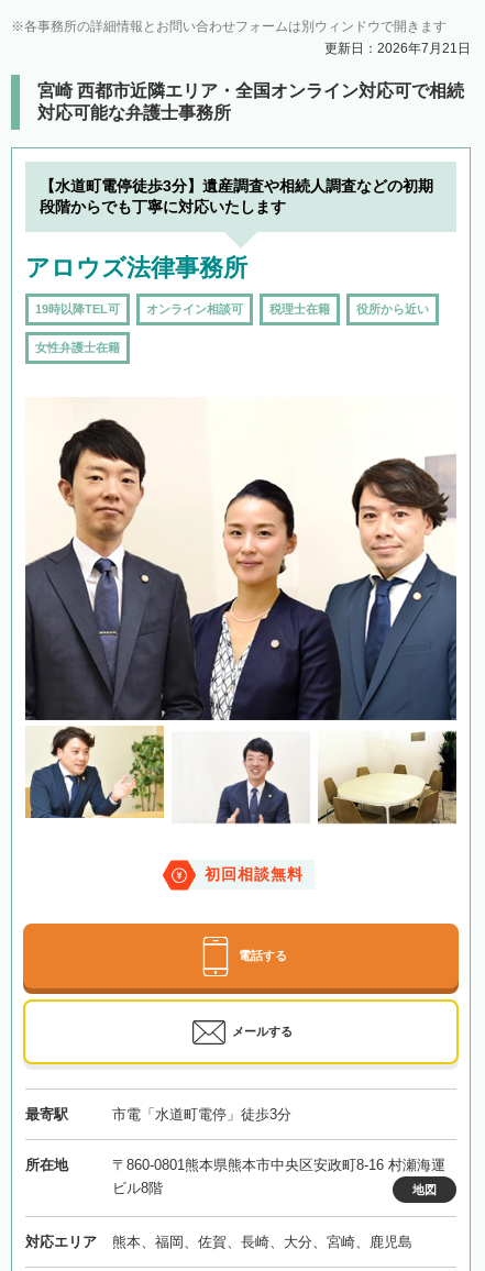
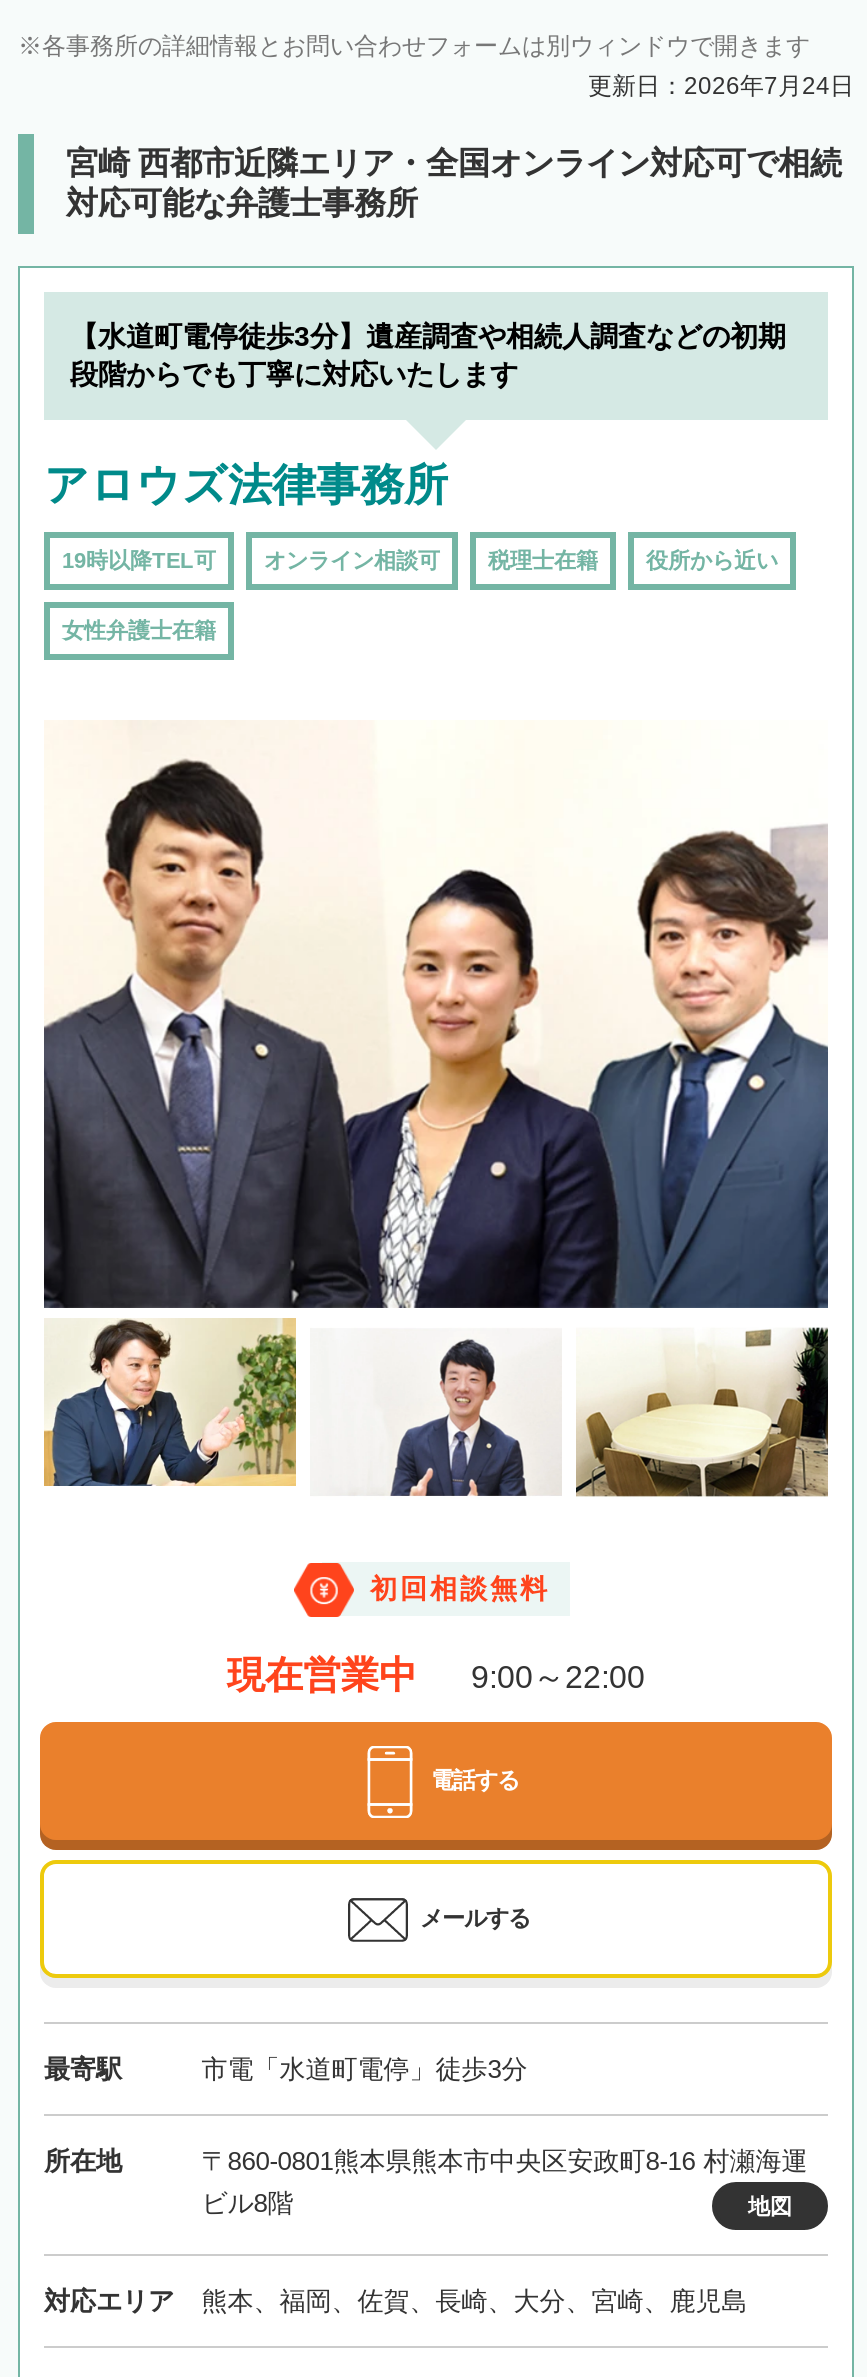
[324,41,471,56] 更新日：2026年7月21日 -> [588,72,854,100] 更新日：2026年7月24日
none -> [227,1655,645,1697] 現在営業中 | 9:00～22:00

